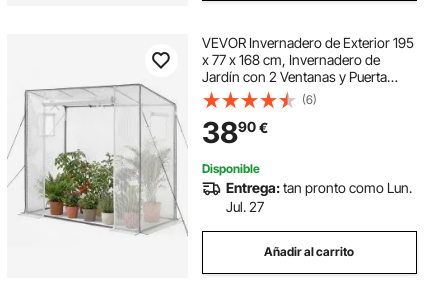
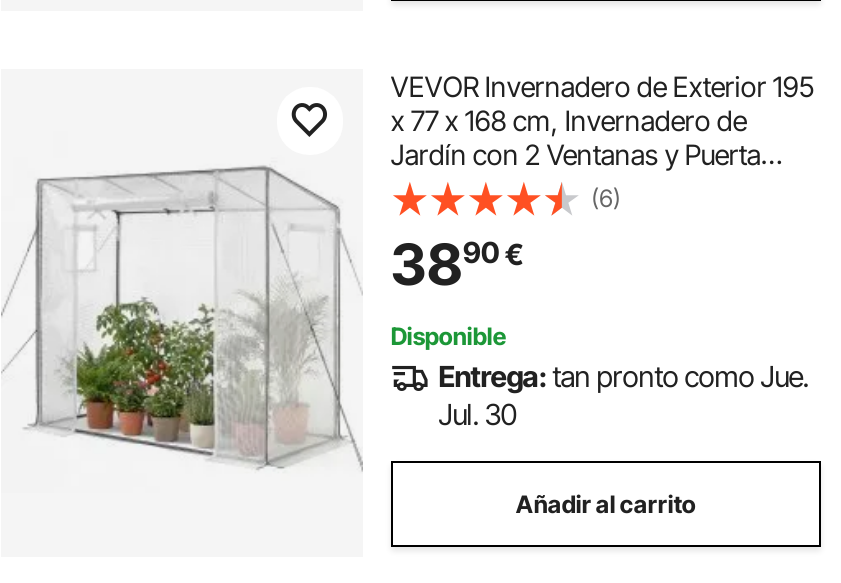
[226,179,412,196] Entrega: tan pronto como Lun. -> [438,359,808,393] Entrega: tan pronto como Jue.
[226,198,264,215] Jul. 27 -> [438,397,516,431] Jul. 30

